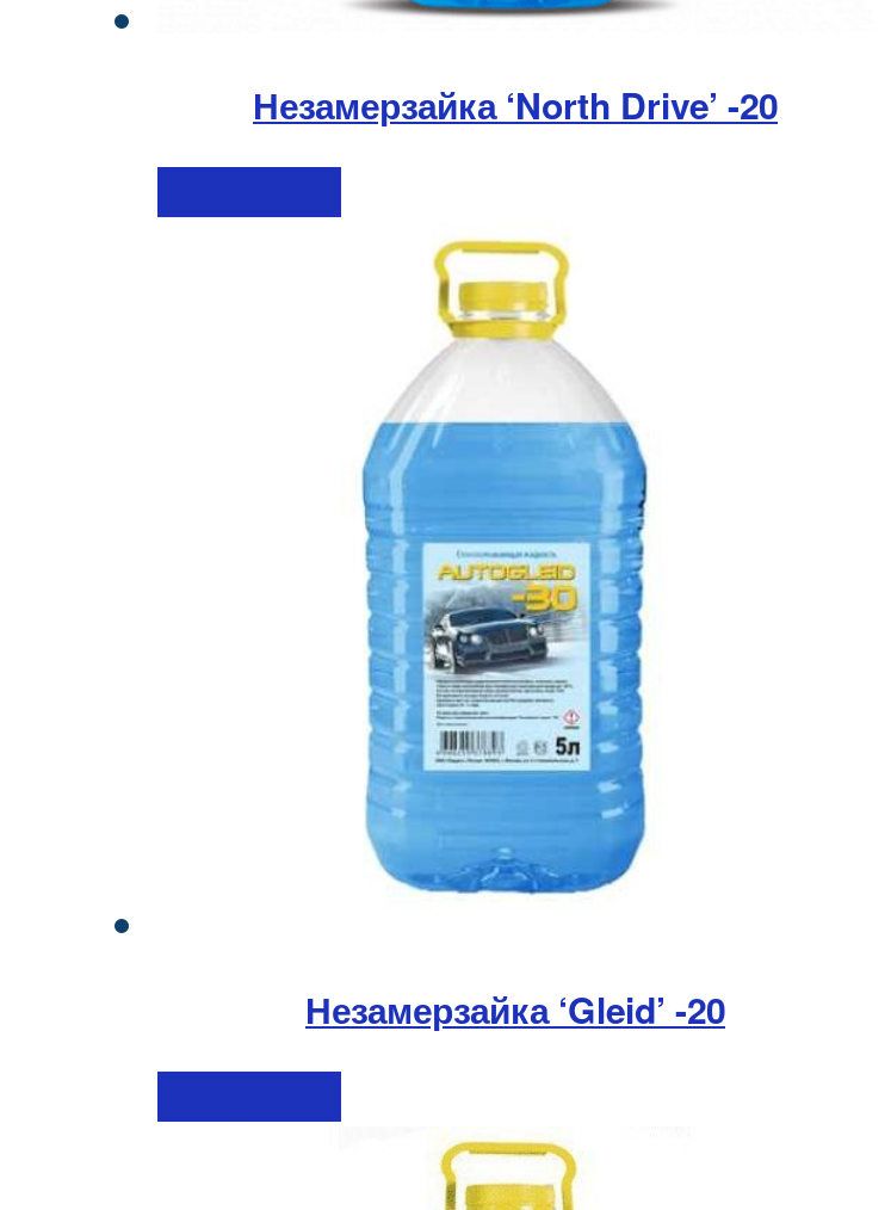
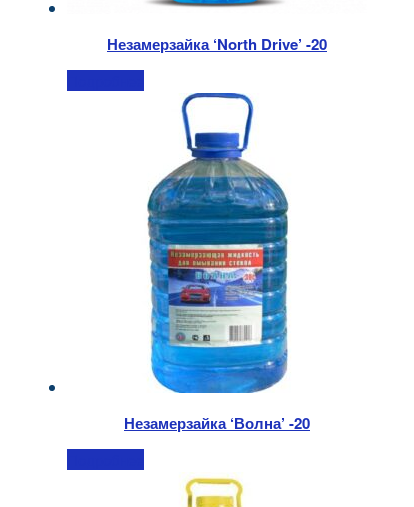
[305,222,725,1036] [image] | Незамерзайка ‘Gleid’ -20 -> [124,92,310,434] [image] | Незамерзайка ‘Волна’ -20

